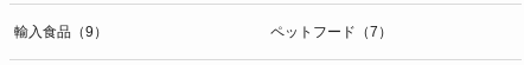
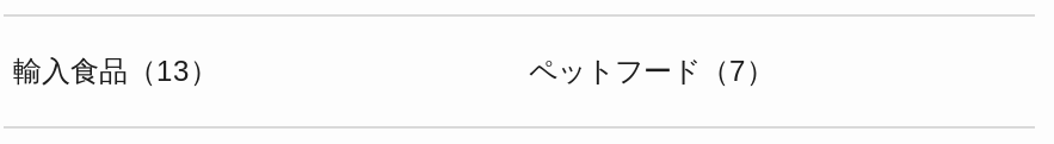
[14,23,108,40] 輸入食品（9） -> [13,54,218,87] 輸入食品（13）

